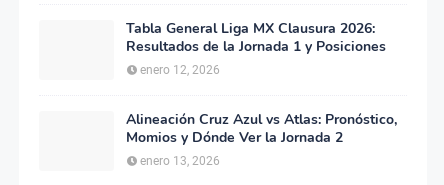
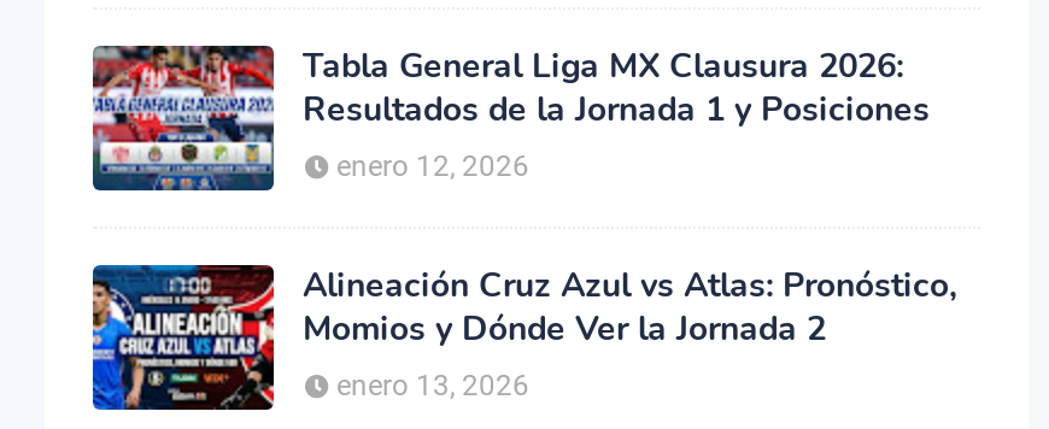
none -> [90,43,276,193] [image]
none -> [90,263,276,412] [image]

